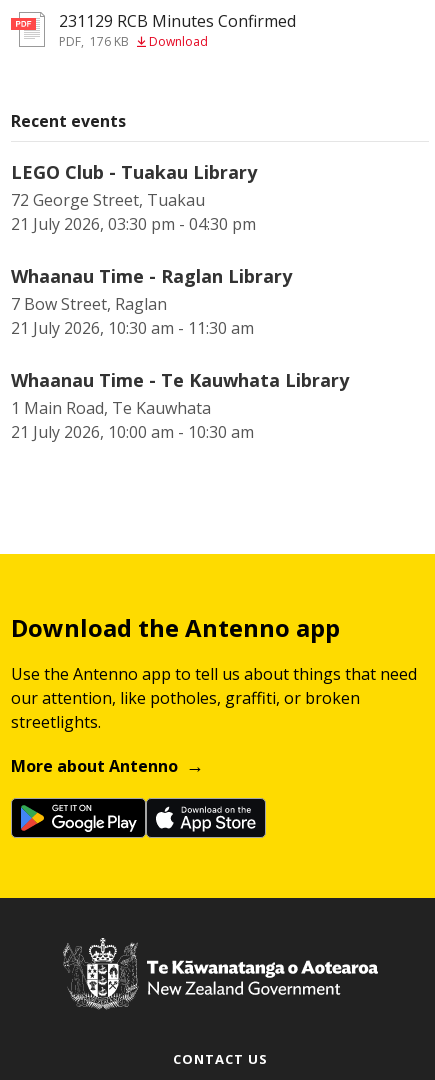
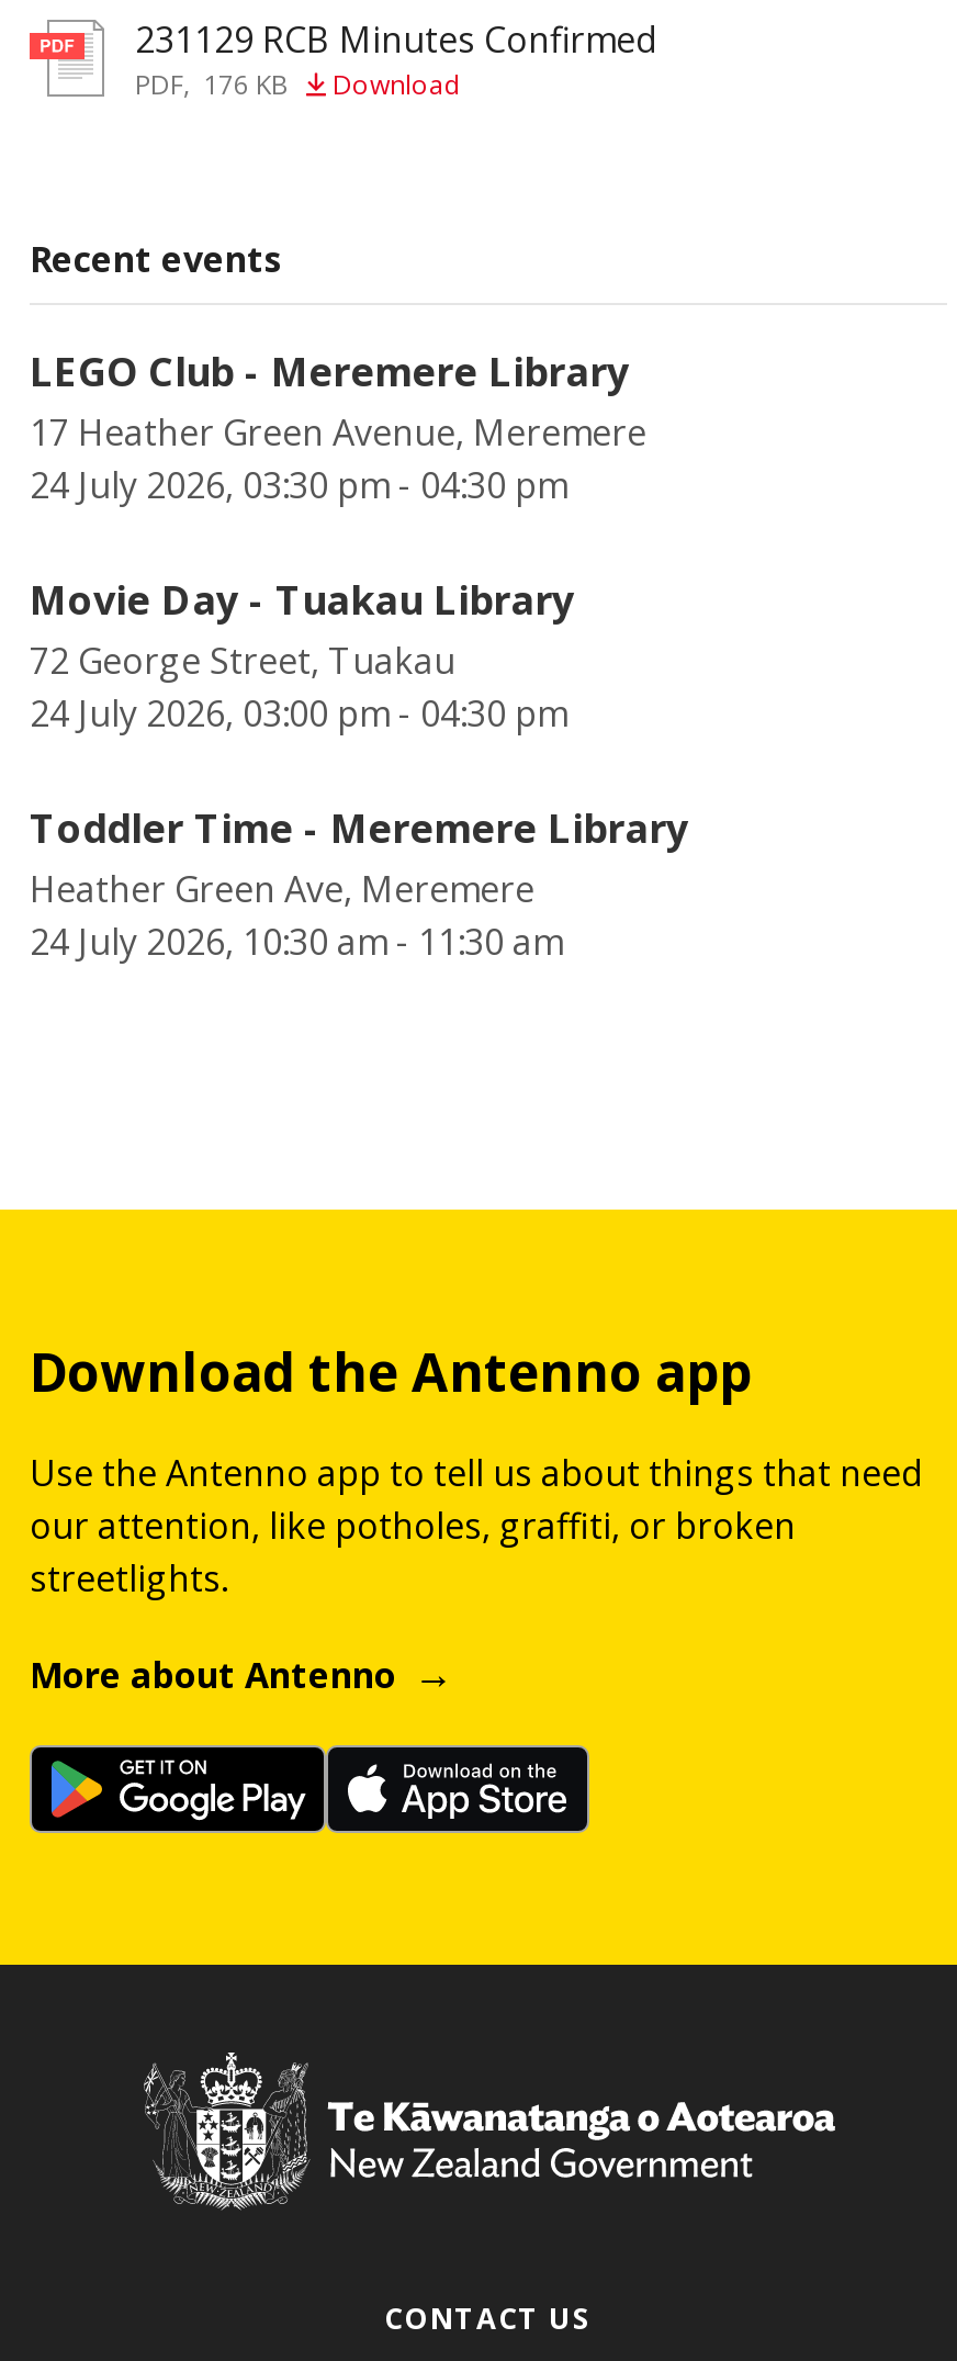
[11,160,257,184] LEGO Club - Tuakau Library -> [30,345,646,626] LEGO Club - Meremere Library | 17 Heather Green Avenue, Meremere | 24 July 2026, 03:30 pm - 04:30 pm | Movie Day - Tuakau Library
moved [11,189,205,211] -> [30,637,455,685]: 72 George Street, Tuakau
[11,213,349,443] 21 July 2026, 03:30 pm - 04:30 pm | Whaanau Time - Raglan Library | 7 Bow Street, Raglan | 21 July 2026, 10:30 am - 11:30 am | Whaanau Time - Te Kauwhata Library | 1 Main Road, Te Kauwhata | 21 July 2026, 10:00 am - 10:30 am -> [30,689,688,966] 24 July 2026, 03:00 pm - 04:30 pm | Toddler Time - Meremere Library | Heather Green Ave, Meremere | 24 July 2026, 10:30 am - 11:30 am

